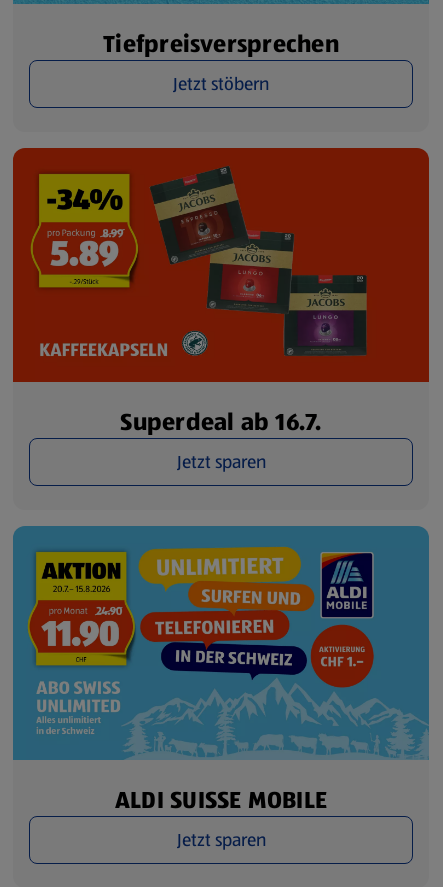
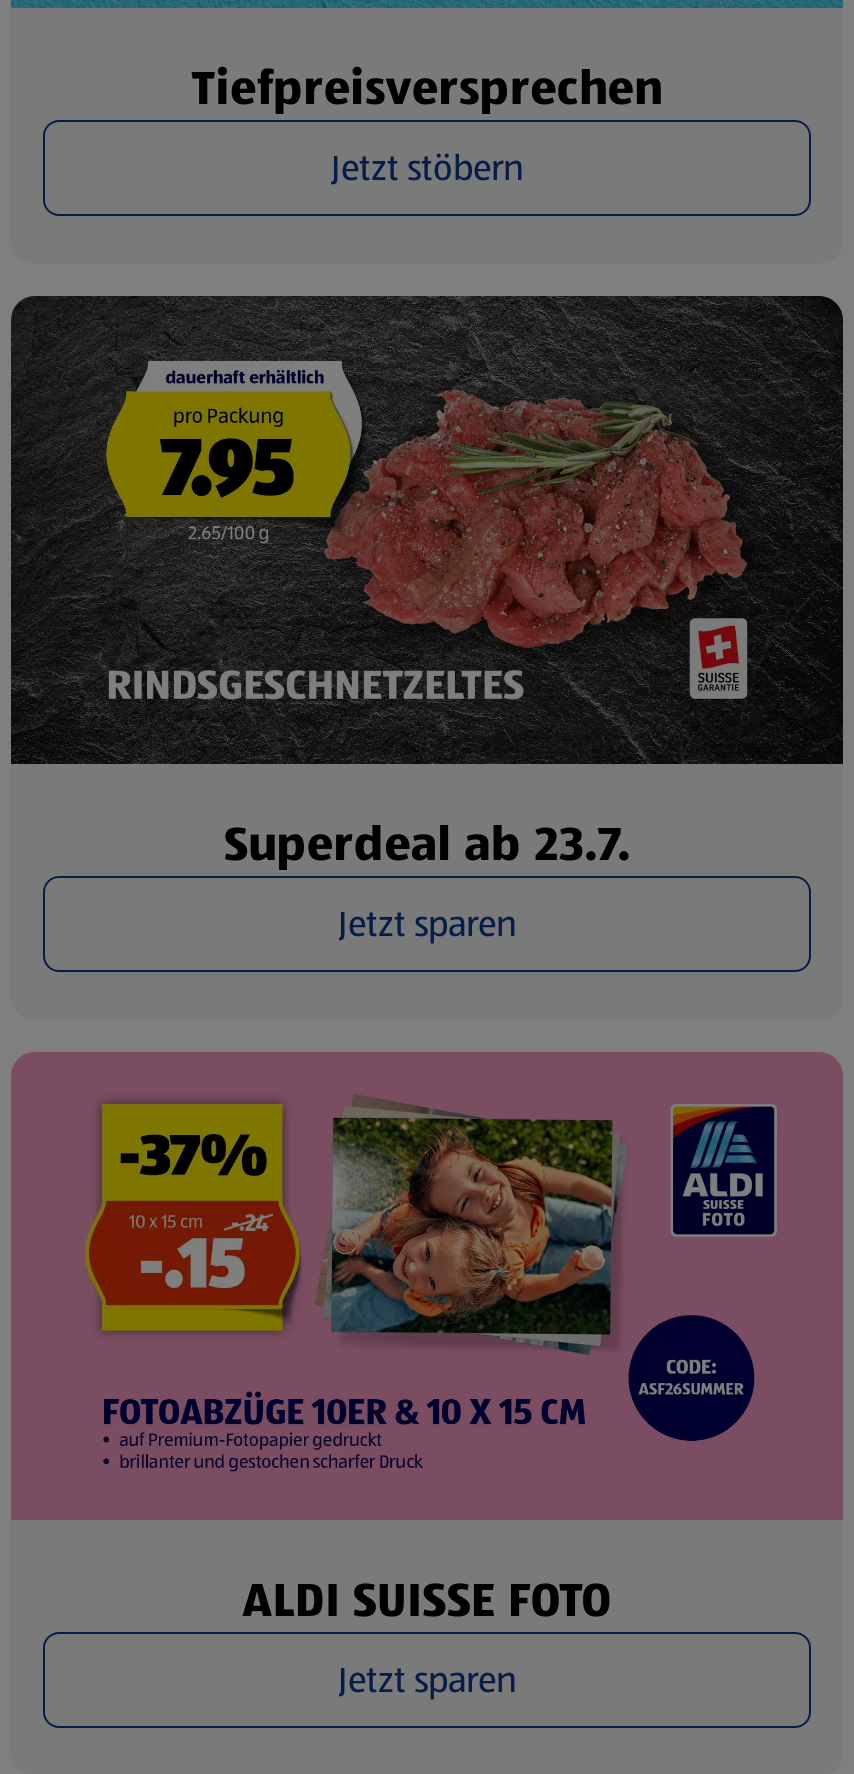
[12,147,430,439] [image] | Superdeal ab 16.7. -> [9,294,845,878] [image] | Superdeal ab 23.7.
[12,525,430,817] [image] | ALDI SUISSE MOBILE -> [11,1052,843,1635] [image] | ALDI SUISSE FOTO

